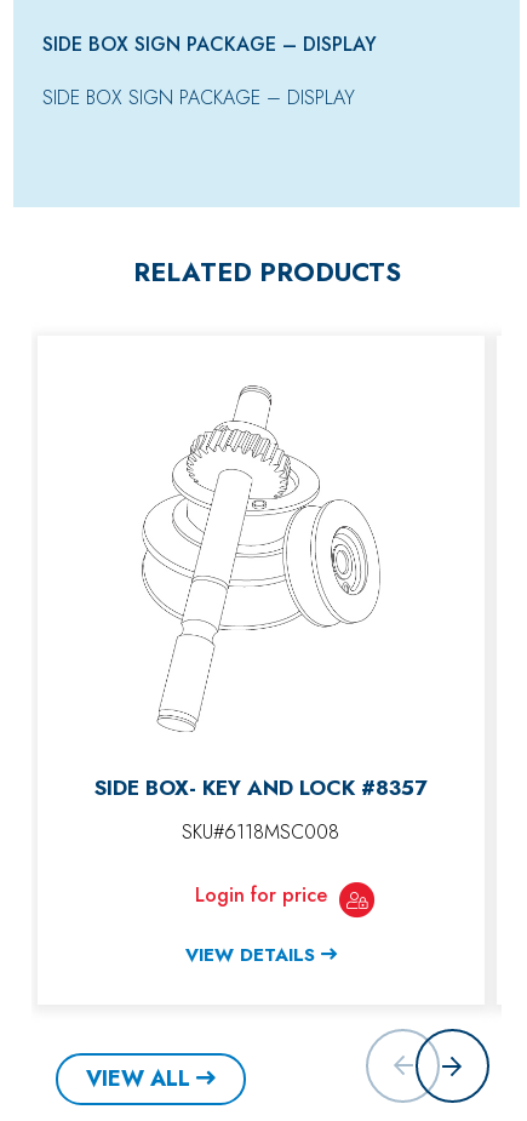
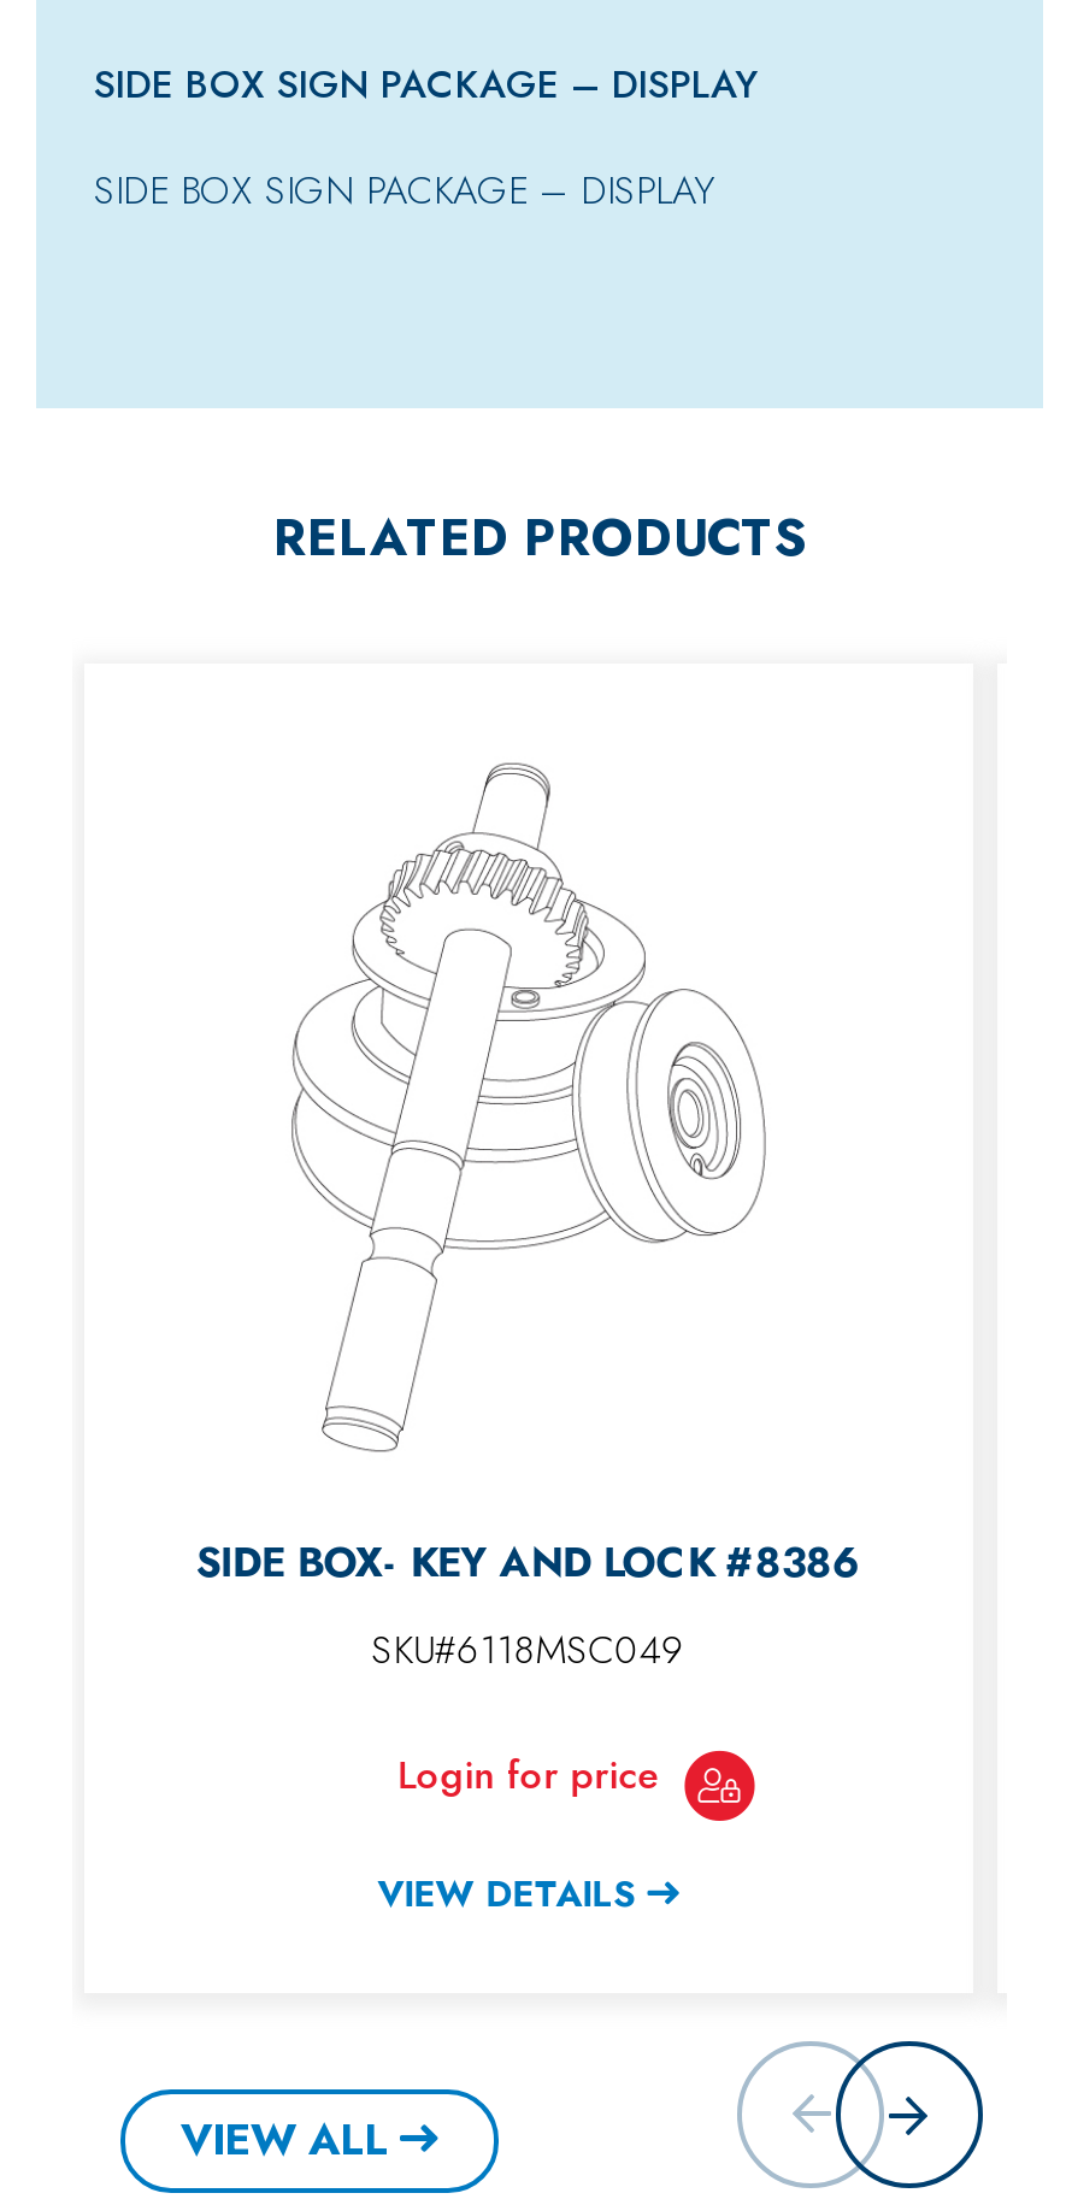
[95,773,427,802] SIDE BOX- KEY AND LOCK #8357 -> [196,1532,861,1590] SIDE BOX- KEY AND LOCK #8386
[182,818,340,845] SKU#6118MSC008 -> [372,1621,685,1677] SKU#6118MSC049

